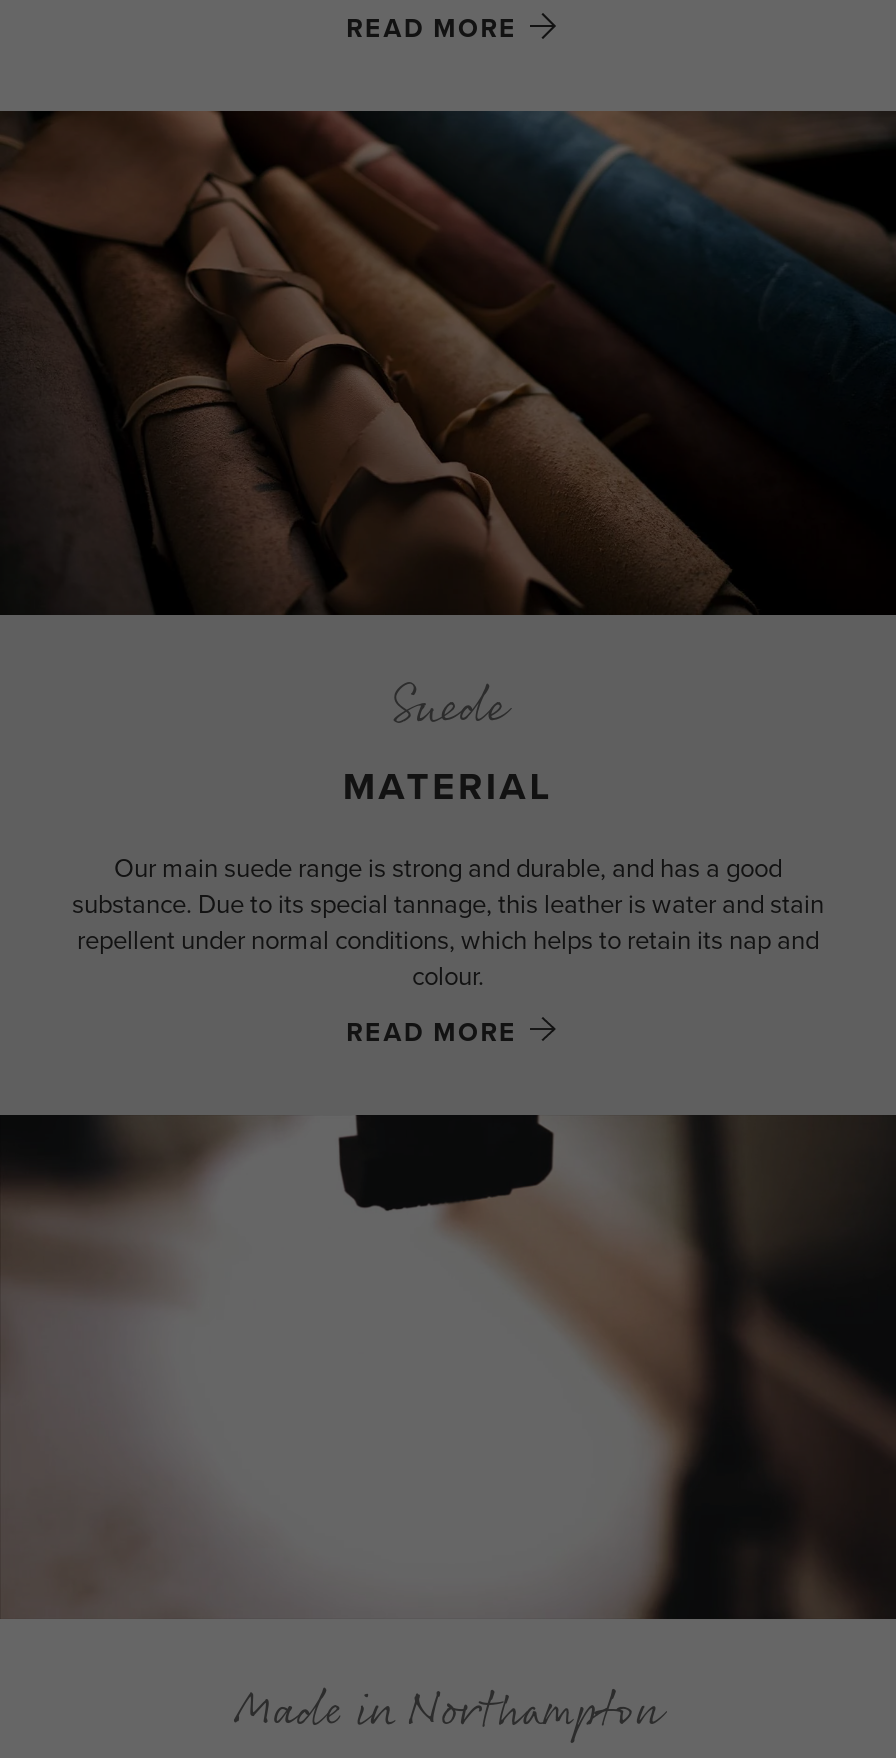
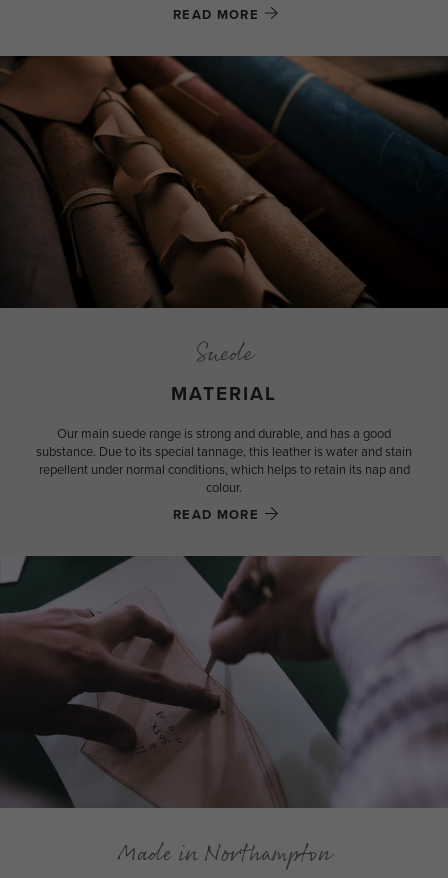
[6,1112,890,1622] [image] -> [3,555,445,809] [image]

